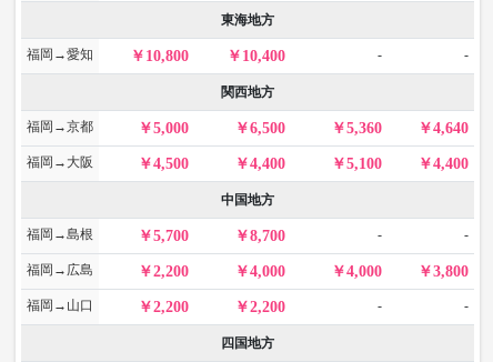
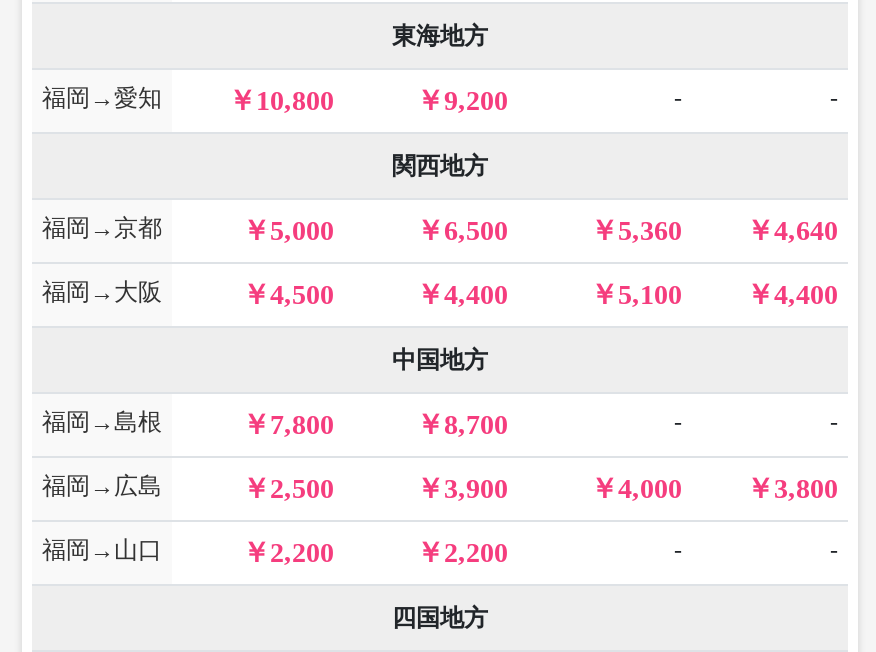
[242,48,285,64] 10,400 -> [444,86,508,116] 9,200
[153,228,189,244] 5,700 -> [270,410,334,440] 7,800
[153,263,189,280] 2,200 -> [270,474,334,504] 2,500
[250,263,285,280] 4,000 -> [444,474,508,504] 3,900

